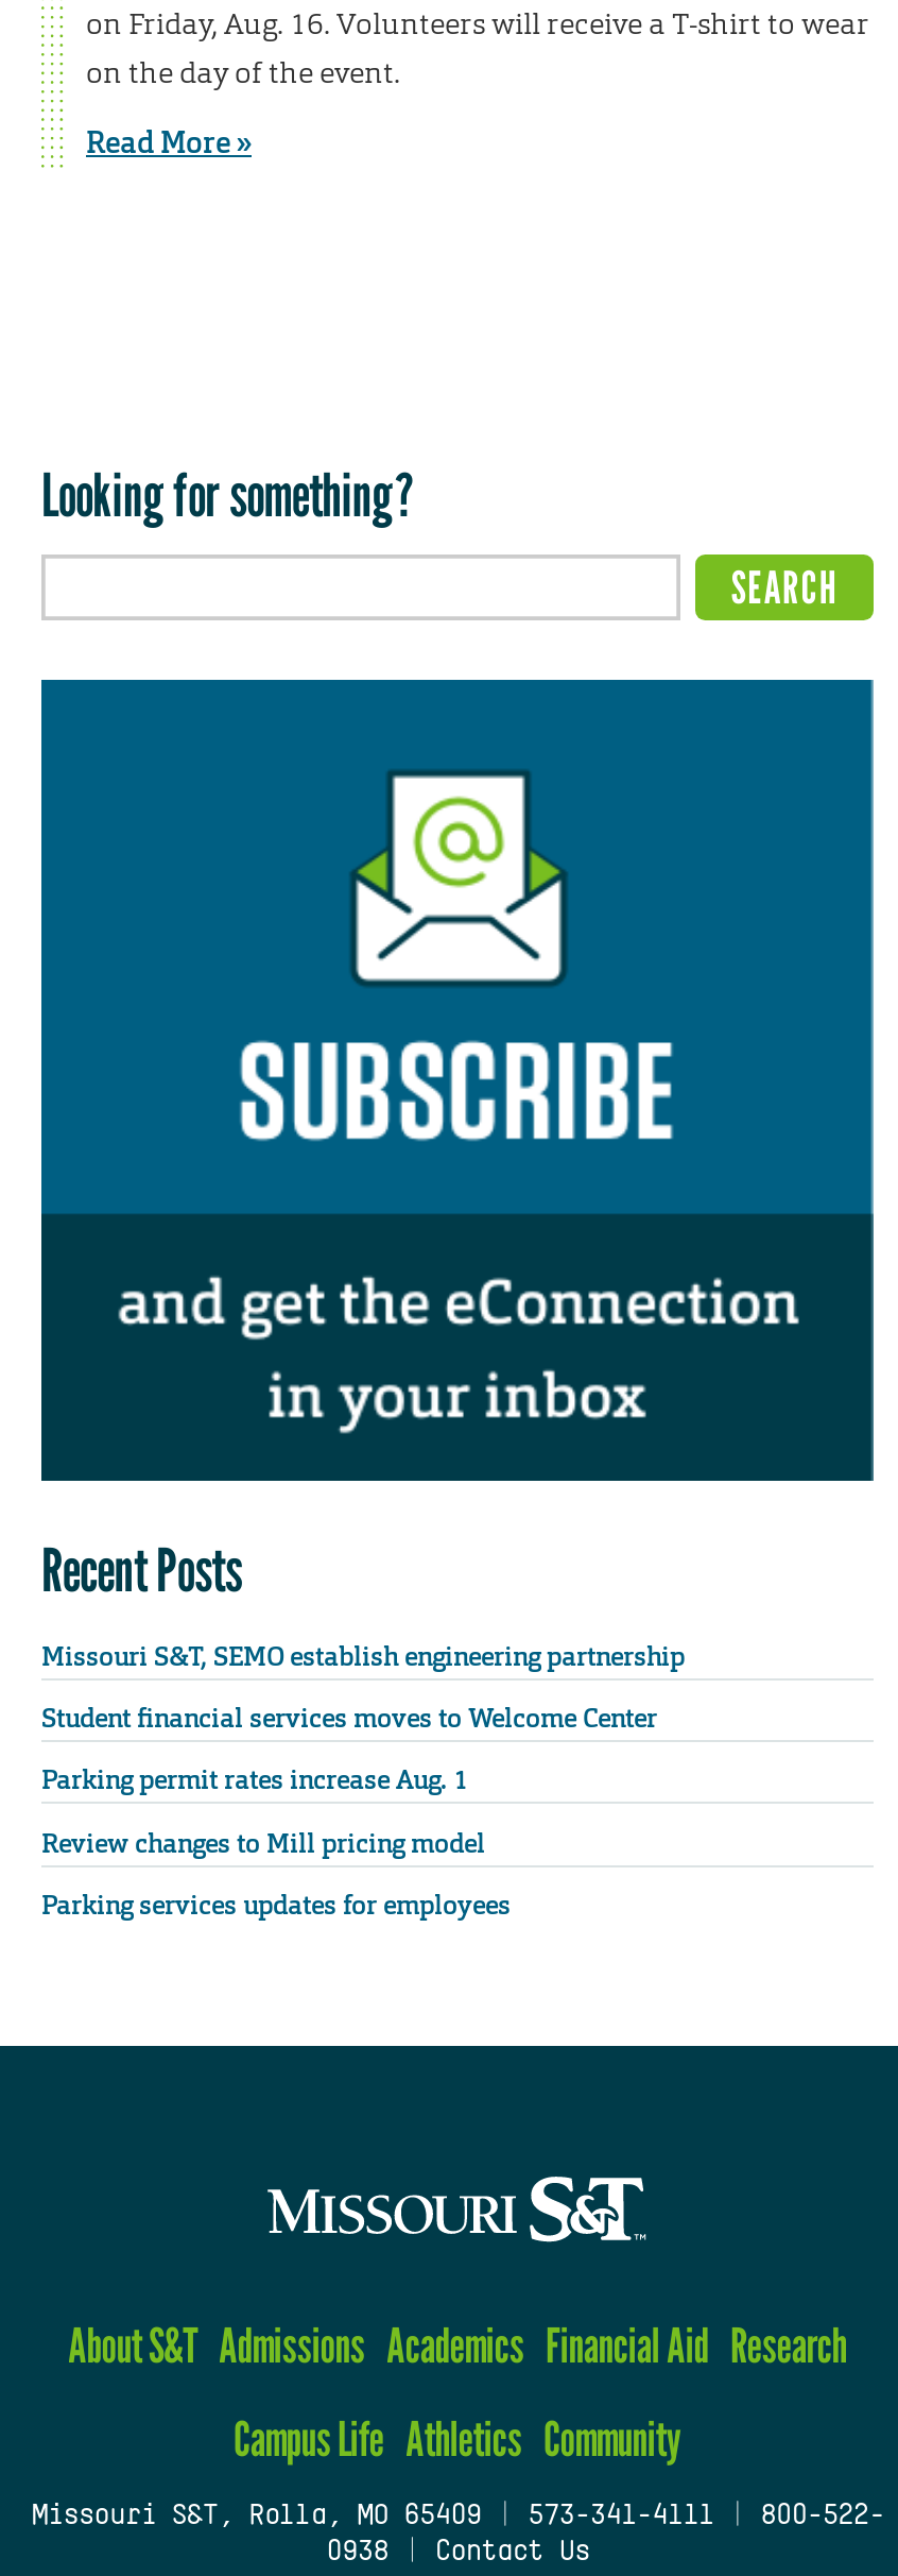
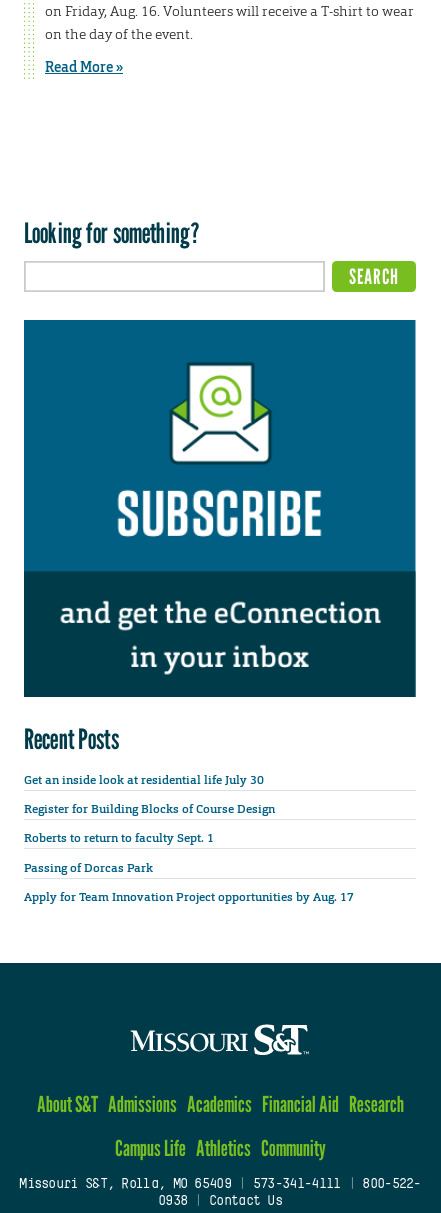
[41,1641,685,1675] Missouri S&T, SEMO establish engineering partnership -> [24,772,264,788] Get an inside look at residential life July 30
[41,1703,657,1737] Student financial services moves to Welcome Center -> [24,801,275,817] Register for Building Blocks of Course Design
[41,1764,468,1798] Parking permit rates increase Aug. 1 -> [24,830,217,846] Roberts to return to faculty Sept. 1
[41,1826,485,1860] Review changes to Mill pricing model -> [24,860,153,876] Passing of Dorcas Park
[41,1888,511,1922] Parking services updates for employees -> [24,889,354,905] Apply for Team Innovation Project opportunities by Aug. 17

